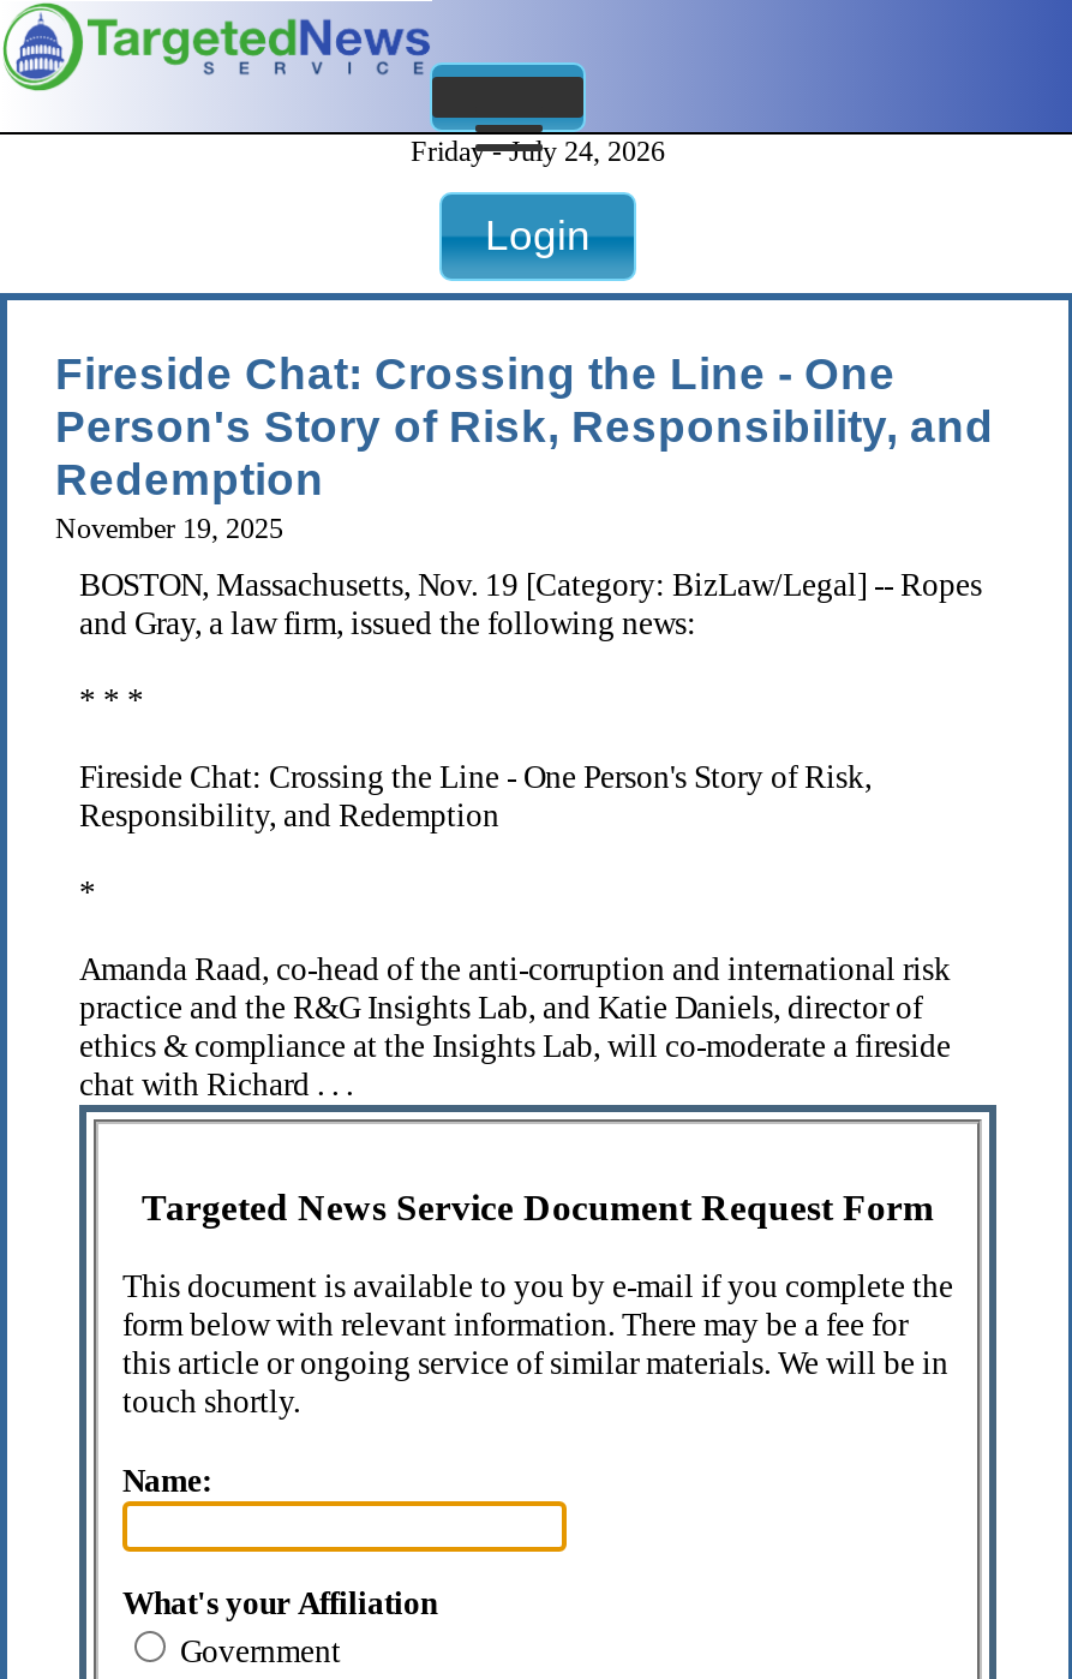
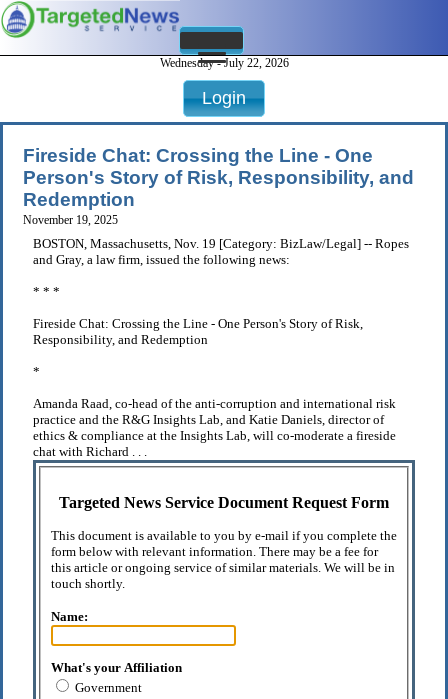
[411,135,665,169] Friday - July 24, 2026 -> [159,56,288,70] Wednesday - July 22, 2026

